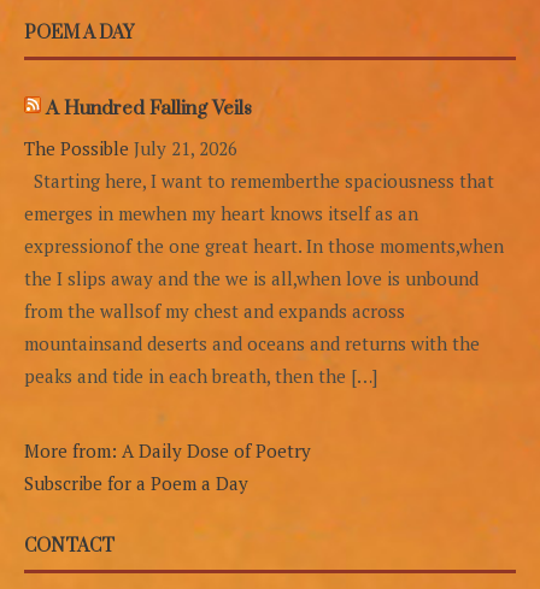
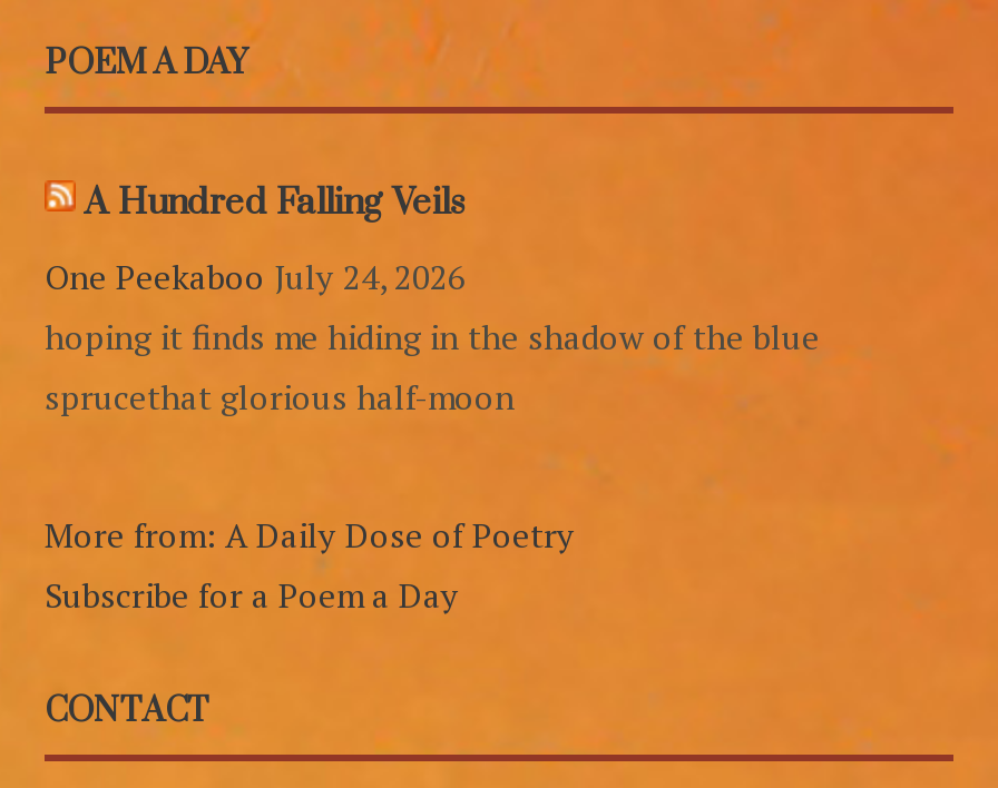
[24,137,504,388] The Possible July 21, 2026 | Starting here, I want to rememberthe spaciousness that | emerges in mewhen my heart knows itself as an | expressionof the one great heart. In those moments,when | the I slips away and the we is all,when love is unbound | from the wallsof my chest and expands across | mountainsand deserts and oceans and returns with the | peaks and tide in each breath, then the […] -> [45,252,820,417] One Peekaboo July 24, 2026 | hoping it finds me hiding in the shadow of the blue | sprucethat glorious half-moon

